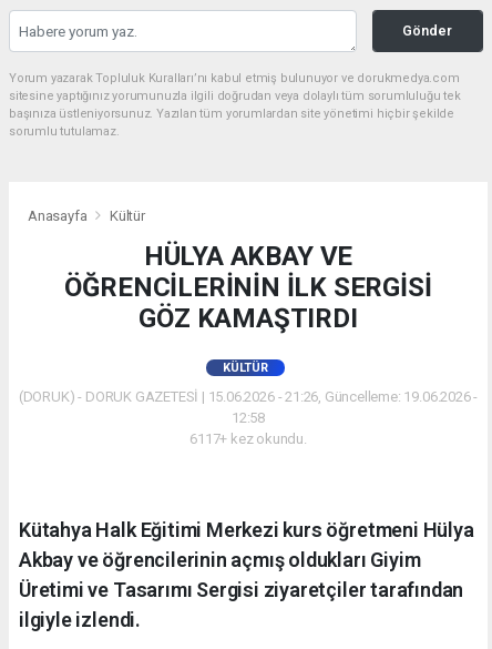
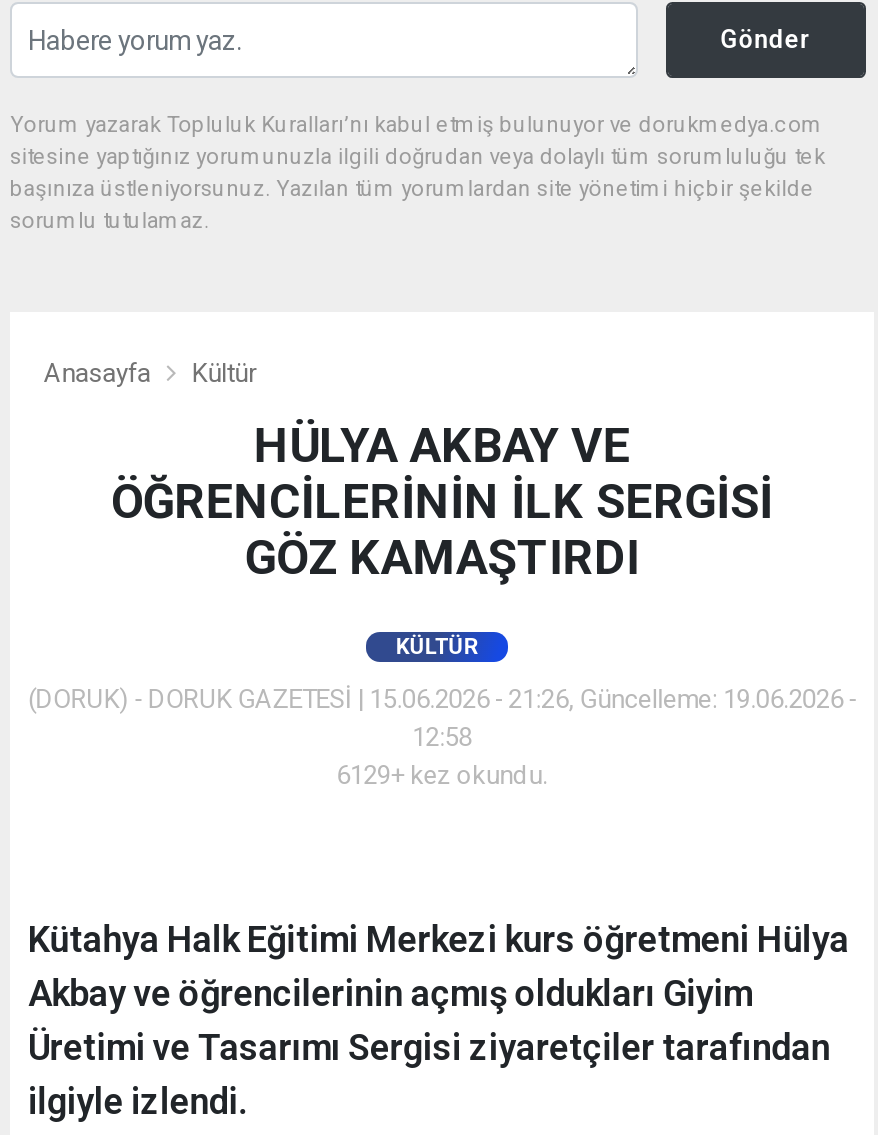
[190,431,307,448] 6117+ kez okundu. -> [336,761,548,791] 6129+ kez okundu.

